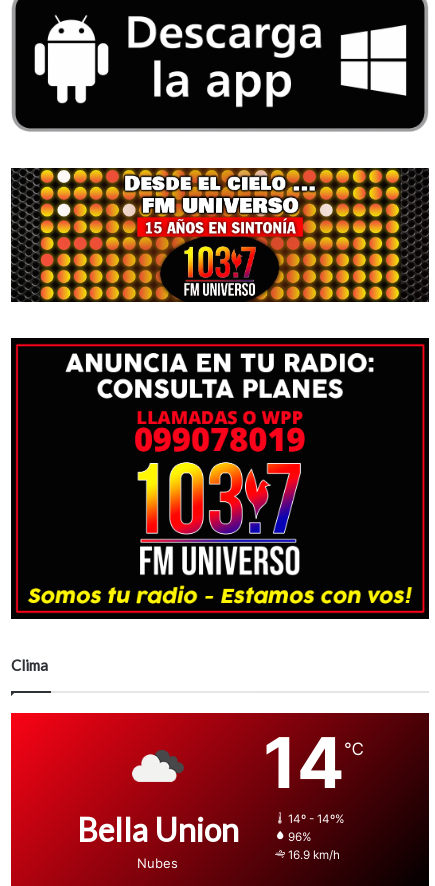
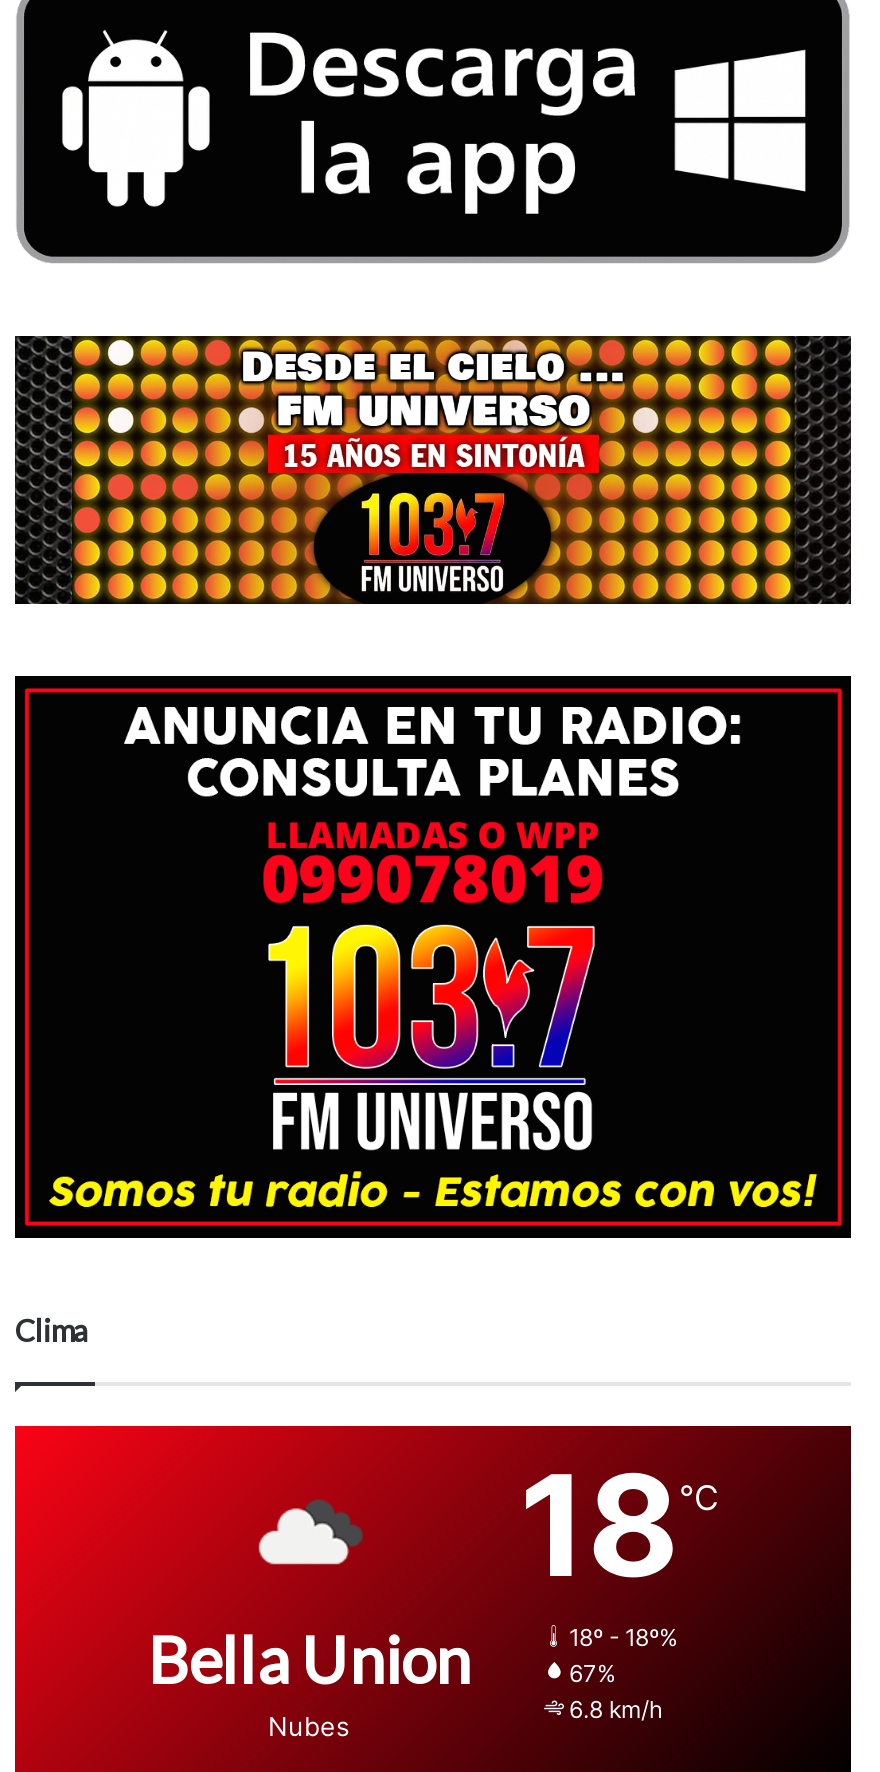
[262,720,363,862] 14℃ | 14º - 14º% | 96% | 16.9 km/h -> [519,1439,719,1723] 18℃ | 18º - 18º% | 67% | 6.8 km/h

